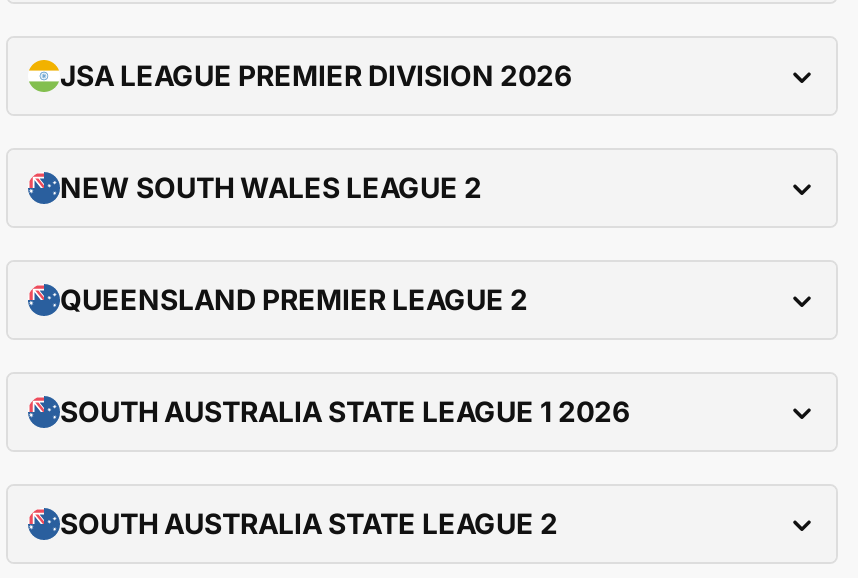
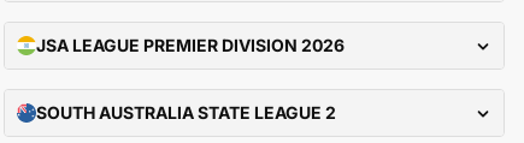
[60,170,630,428] NEW SOUTH WALES LEAGUE 2 | QUEENSLAND PREMIER LEAGUE 2 | SOUTH AUSTRALIA STATE LEAGUE 1 2026 -> none

